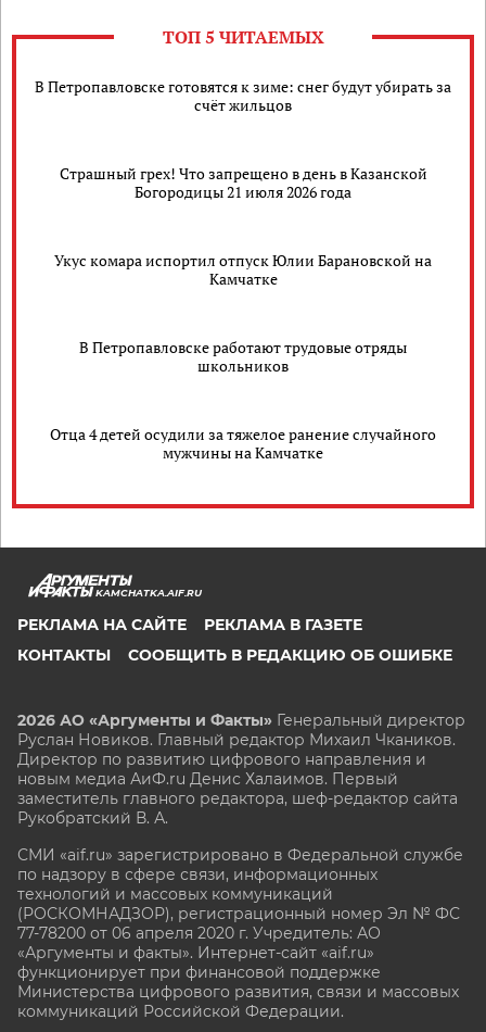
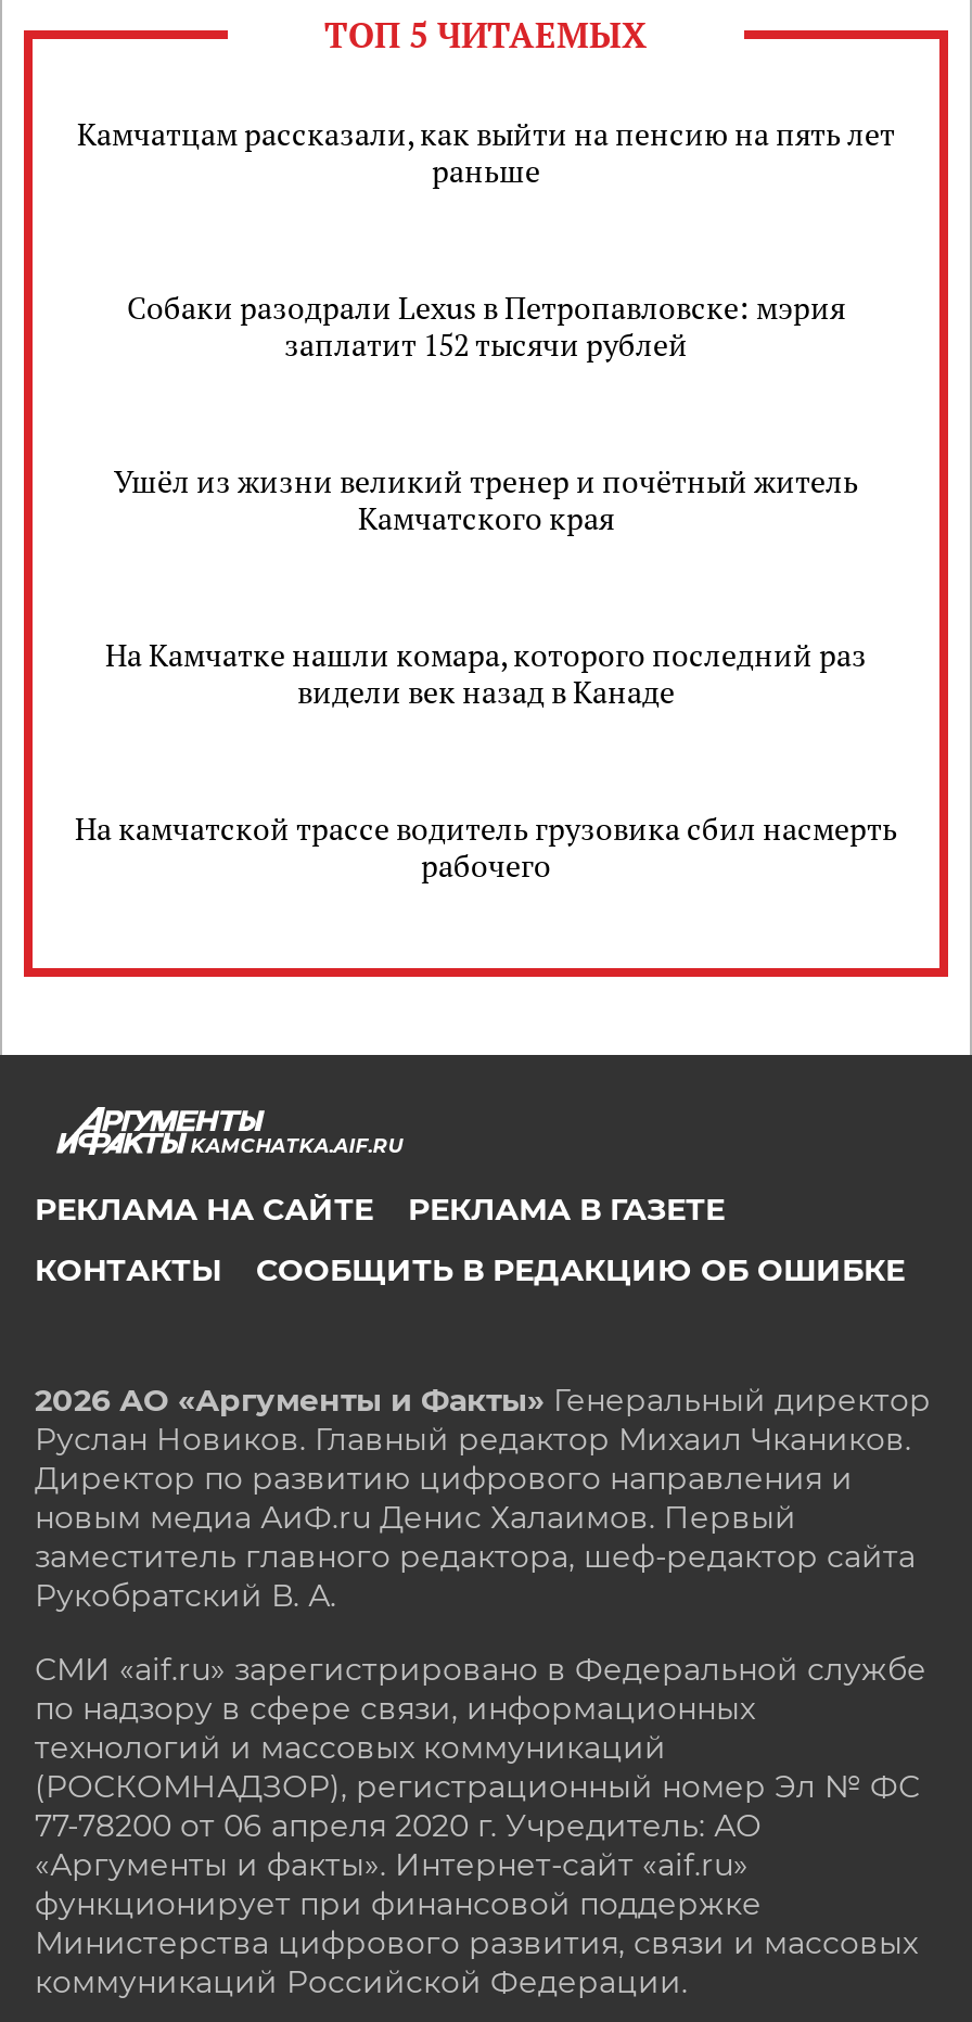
[35,76,451,115] В Петропавловске готовятся к зиме: снег будут убирать за | счёт жильцов -> [77,113,895,191] Камчатцам рассказали, как выйти на пенсию на пять лет | раньше
[59,163,427,202] Страшный грех! Что запрещено в день в Казанской | Богородицы 21 июля 2026 года -> [127,287,845,365] Собаки разодрали Lexus в Петропавловске: мэрия | заплатит 152 тысячи рублей
[54,250,432,289] Укус комара испортил отпуск Юлии Барановской на | Камчатке -> [114,460,858,538] Ушёл из жизни великий тренер и почётный житель | Камчатского края
[79,337,407,376] В Петропавловске работают трудовые отряды | школьников -> [105,634,867,712] На Камчатке нашли комара, которого последний раз | видели век назад в Канаде
[50,424,436,463] Отца 4 детей осудили за тяжелое ранение случайного | мужчины на Камчатке -> [75,807,897,886] На камчатской трассе водитель грузовика сбил насмерть | рабочего

